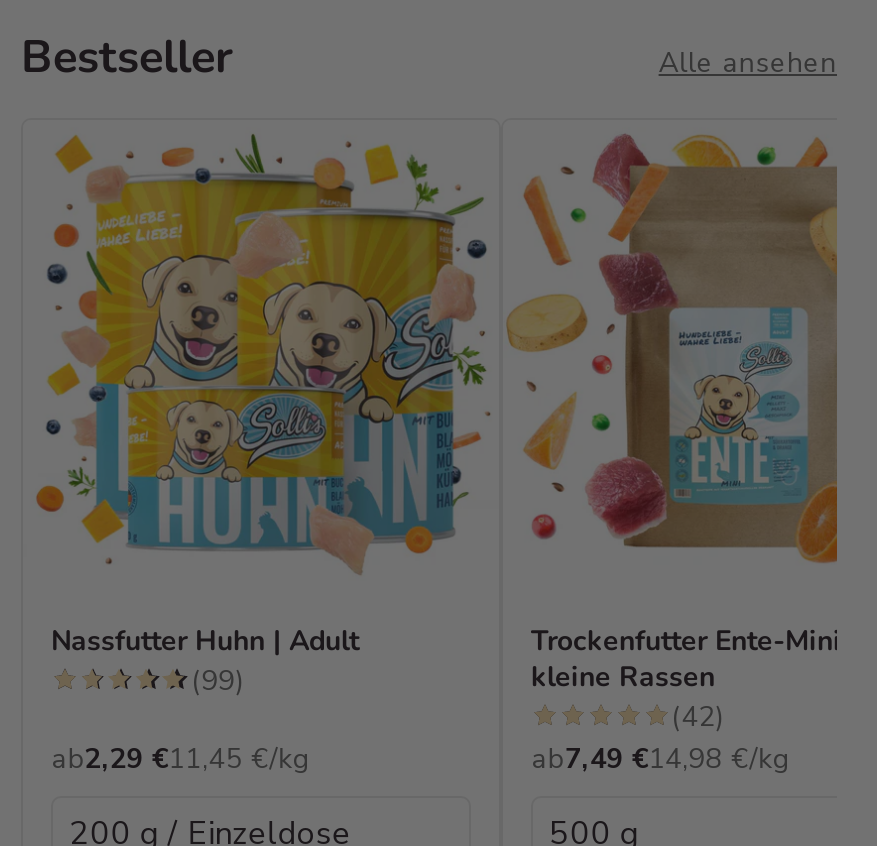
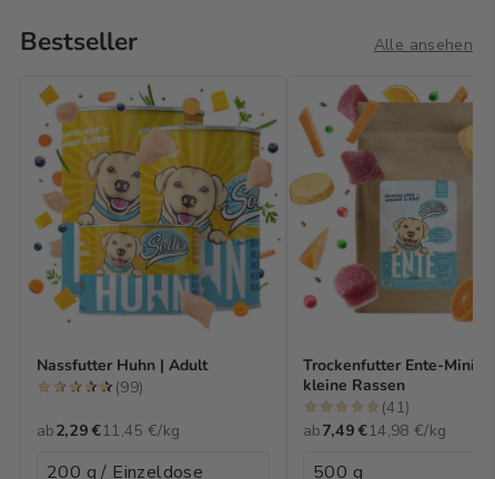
[671,697,724,735] (42) -> [381,397,410,418] (41)

